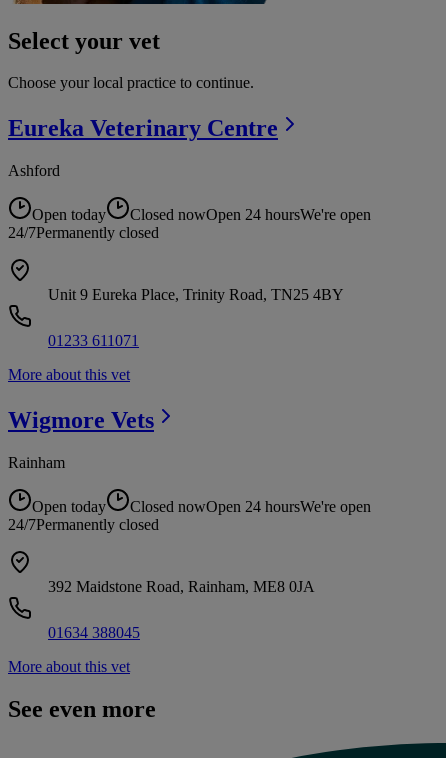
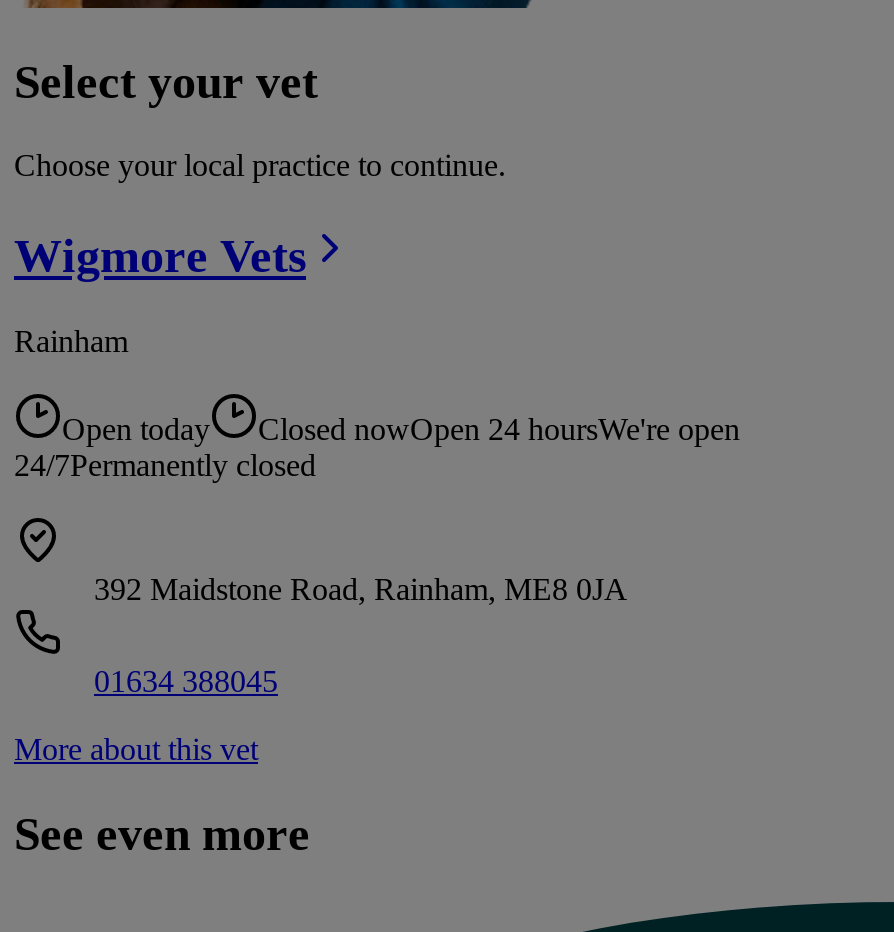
[8,115,371,241] Eureka Veterinary Centre | Ashford | Open today | Closed nowOpen 24 hoursWe're open | 24/7Permanently closed -> none
[8,286,344,383] Unit 9 Eureka Place, Trinity Road, TN25 4BY | 01233 611071 | More about this vet -> none

